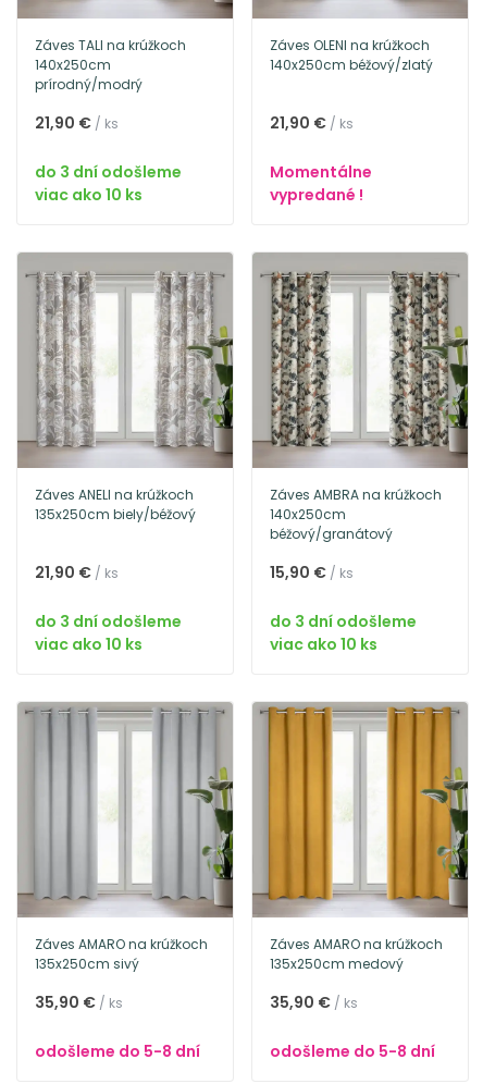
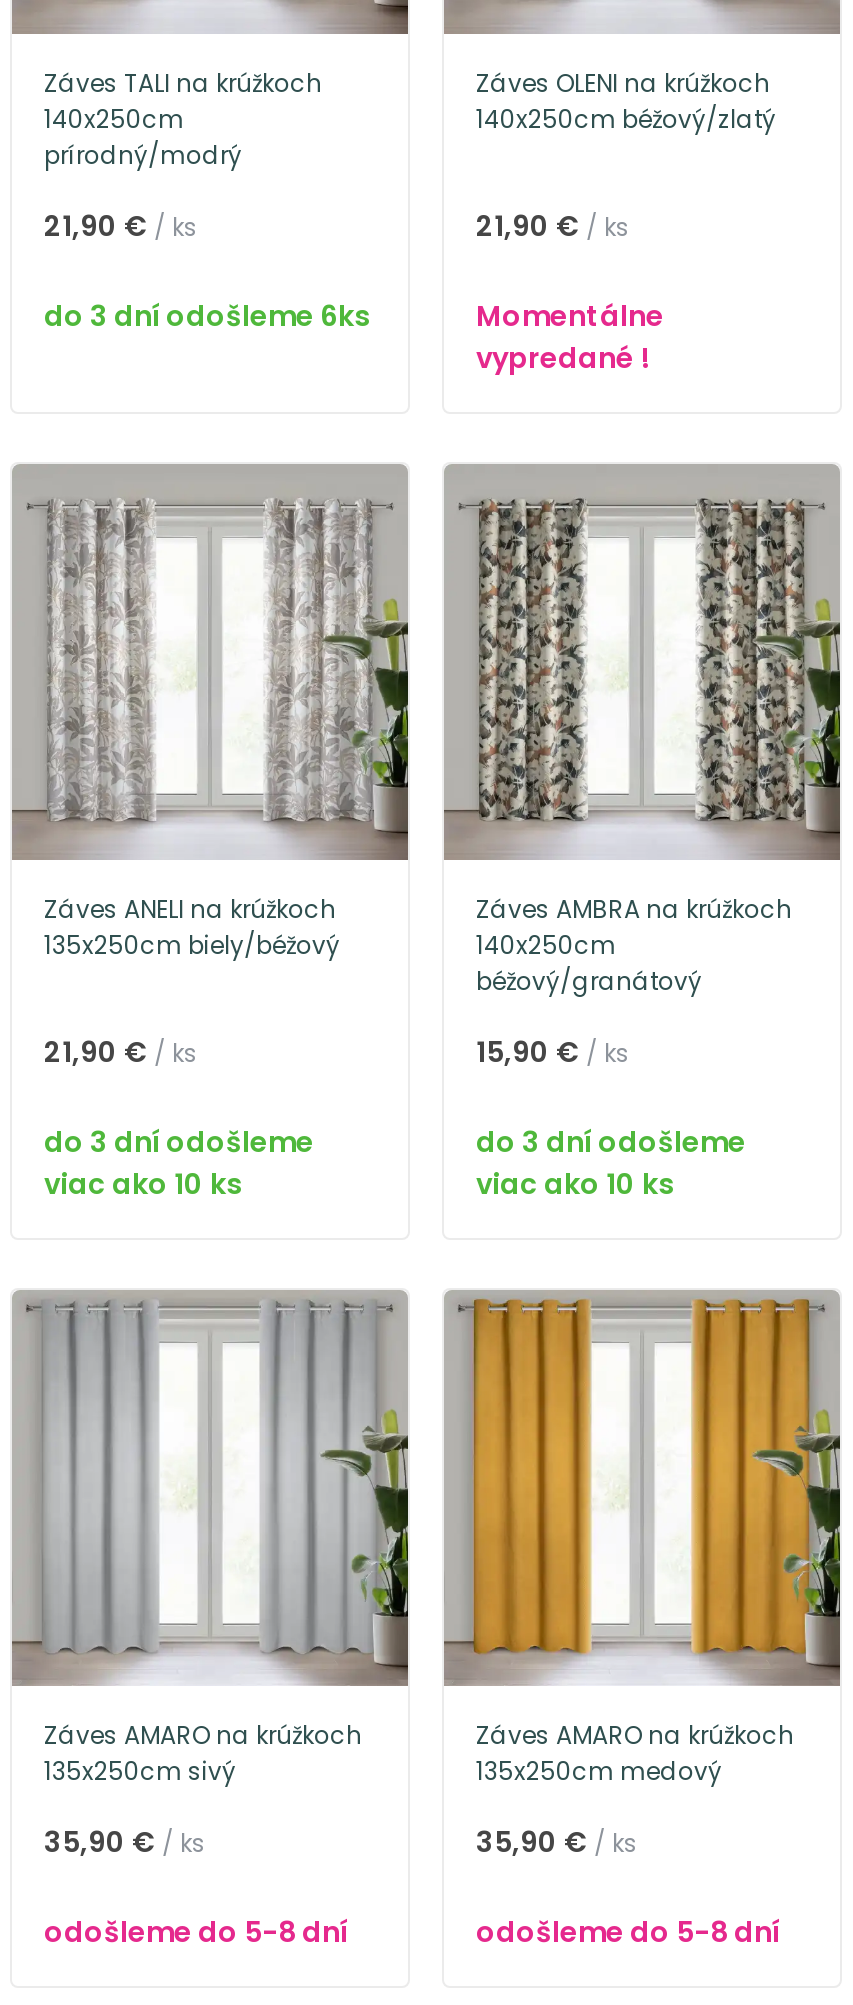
[35,161,182,206] do 3 dní odošleme | viac ako 10 ks -> [44,296,370,336] do 3 dní odošleme 6ks

